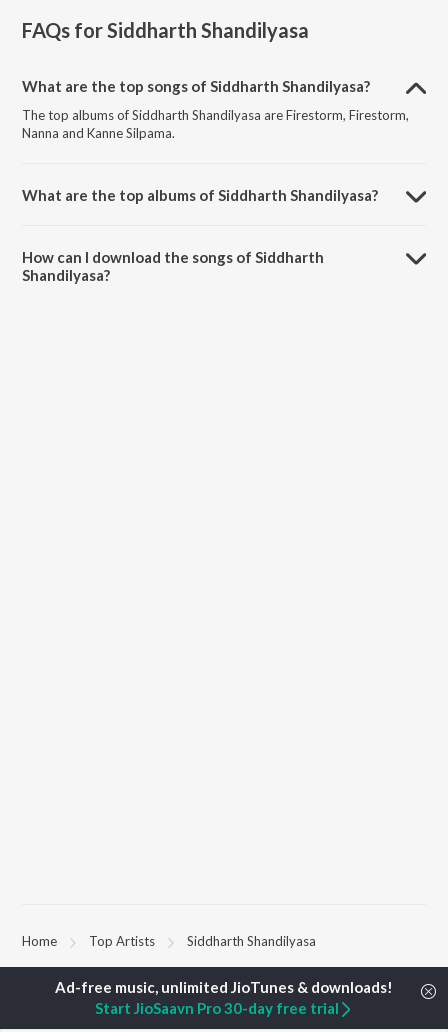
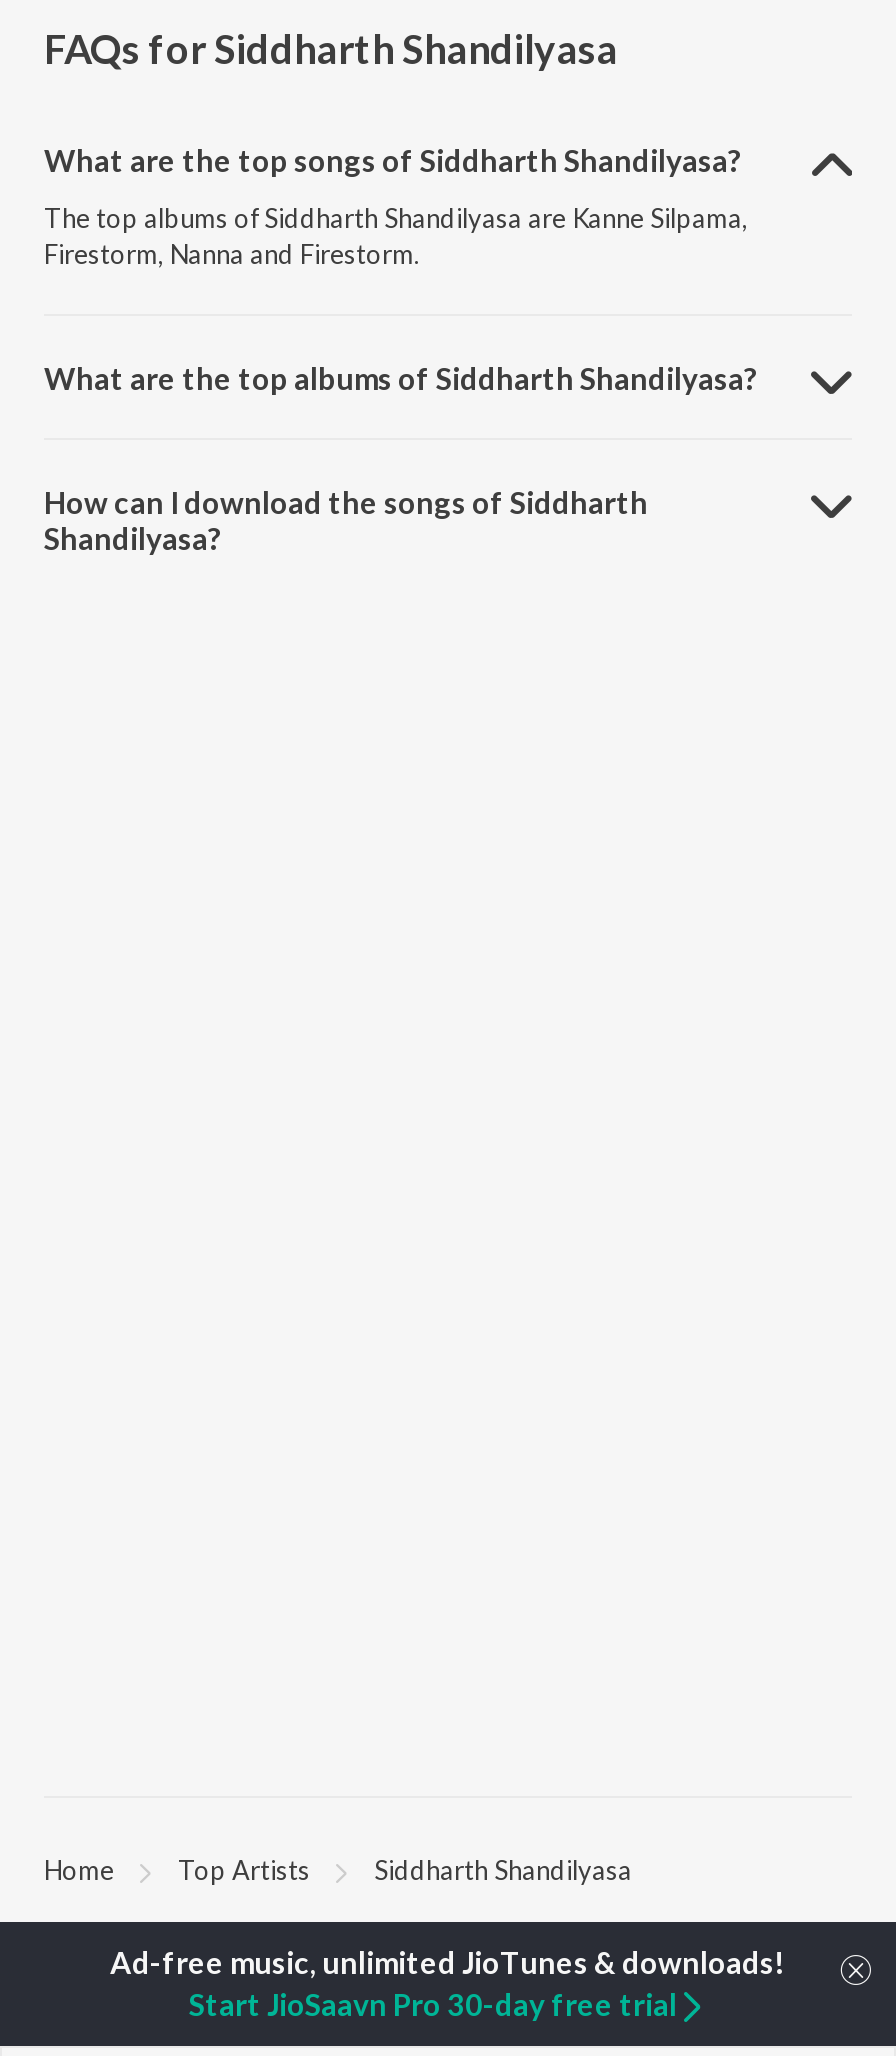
[22,107,409,141] The top albums of Siddharth Shandilyasa are Firestorm, Firestorm, | Nanna and Kanne Silpama. -> [44,202,748,270] The top albums of Siddharth Shandilyasa are Kanne Silpama, | Firestorm, Nanna and Firestorm.

